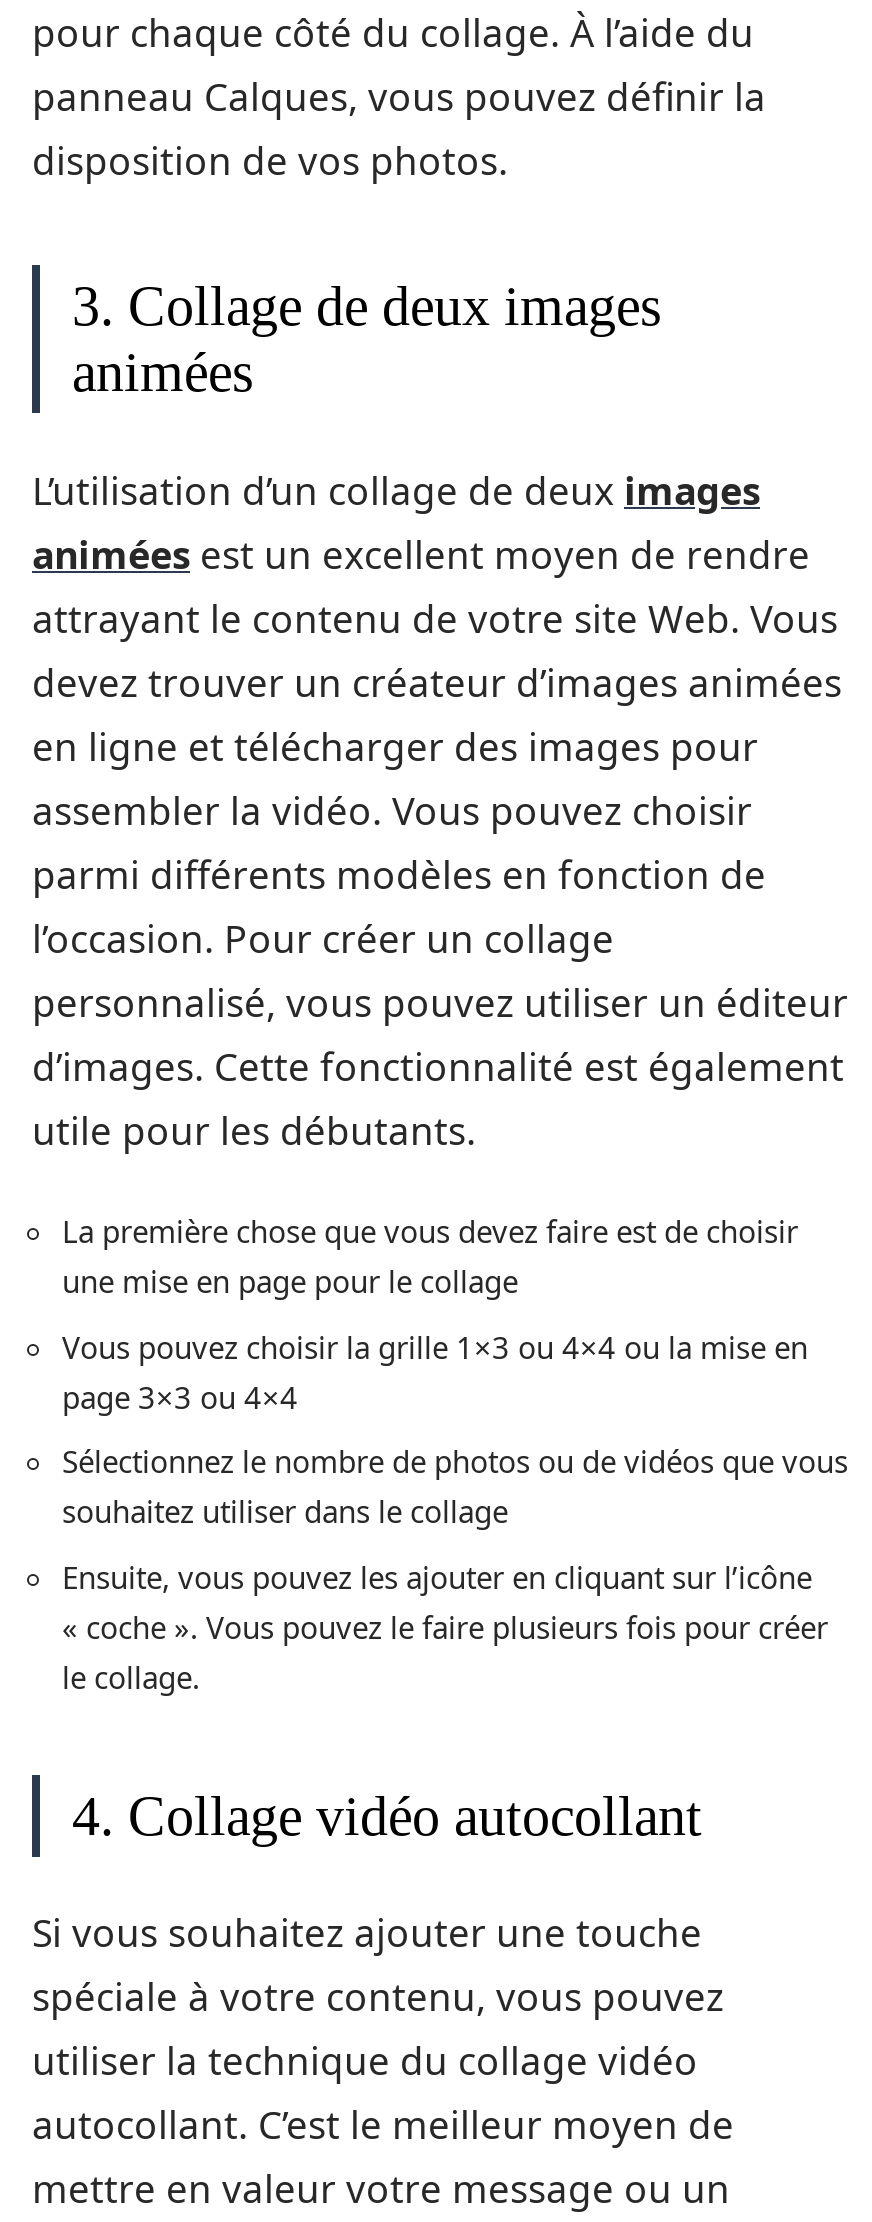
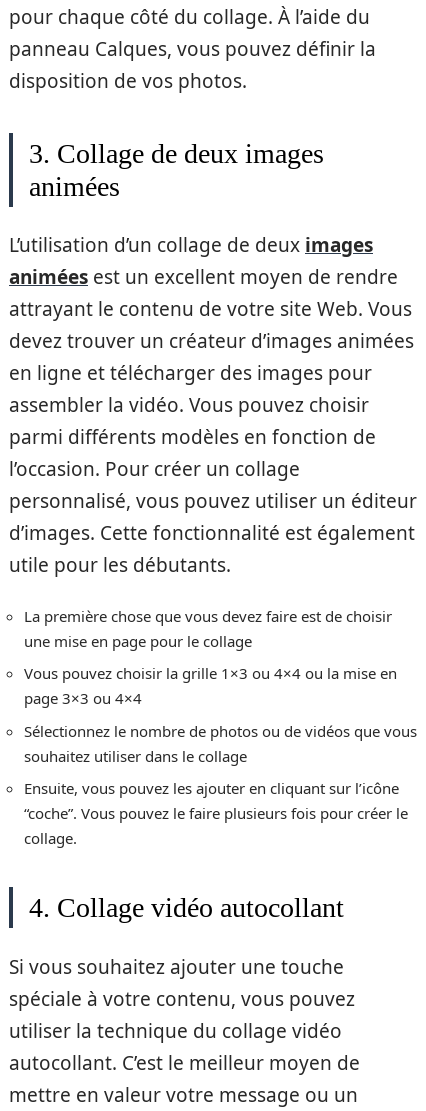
[62,1606,828,1696] « coche ». Vous pouvez le faire plusieurs fois pour créer | le collage. -> [24,803,408,848] “coche”. Vous pouvez le faire plusieurs fois pour créer le | collage.

